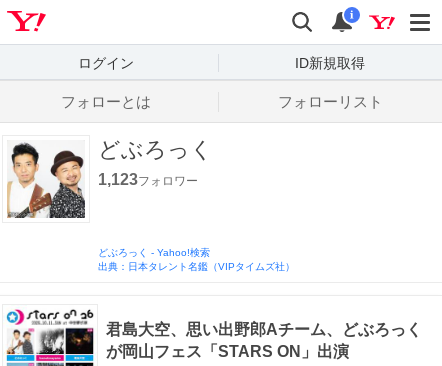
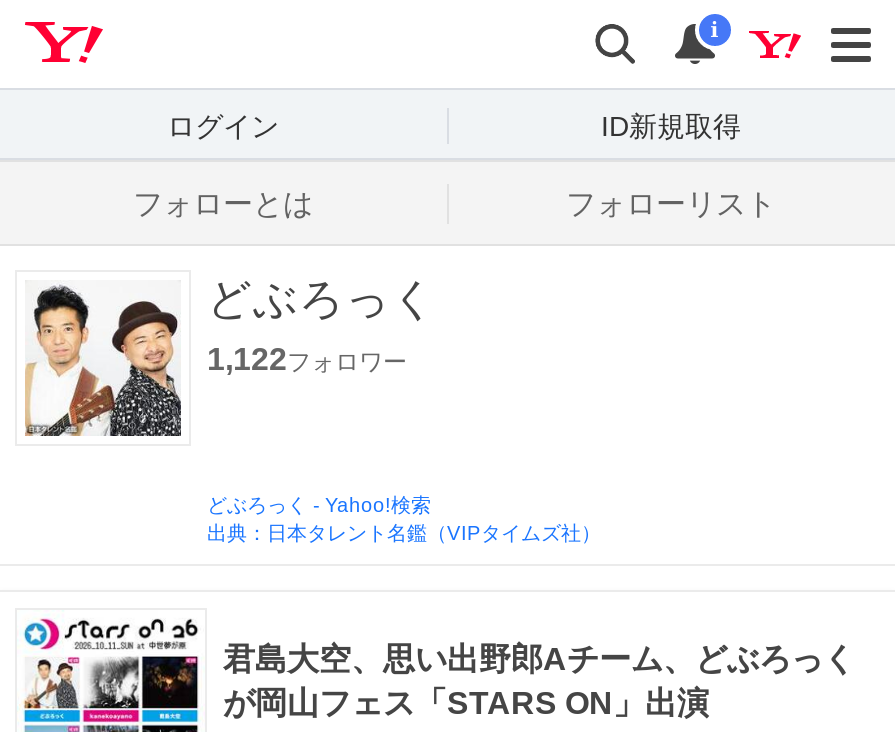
[98,171,198,188] 1,123フォロワー -> [207,342,407,376] 1,122フォロワー

